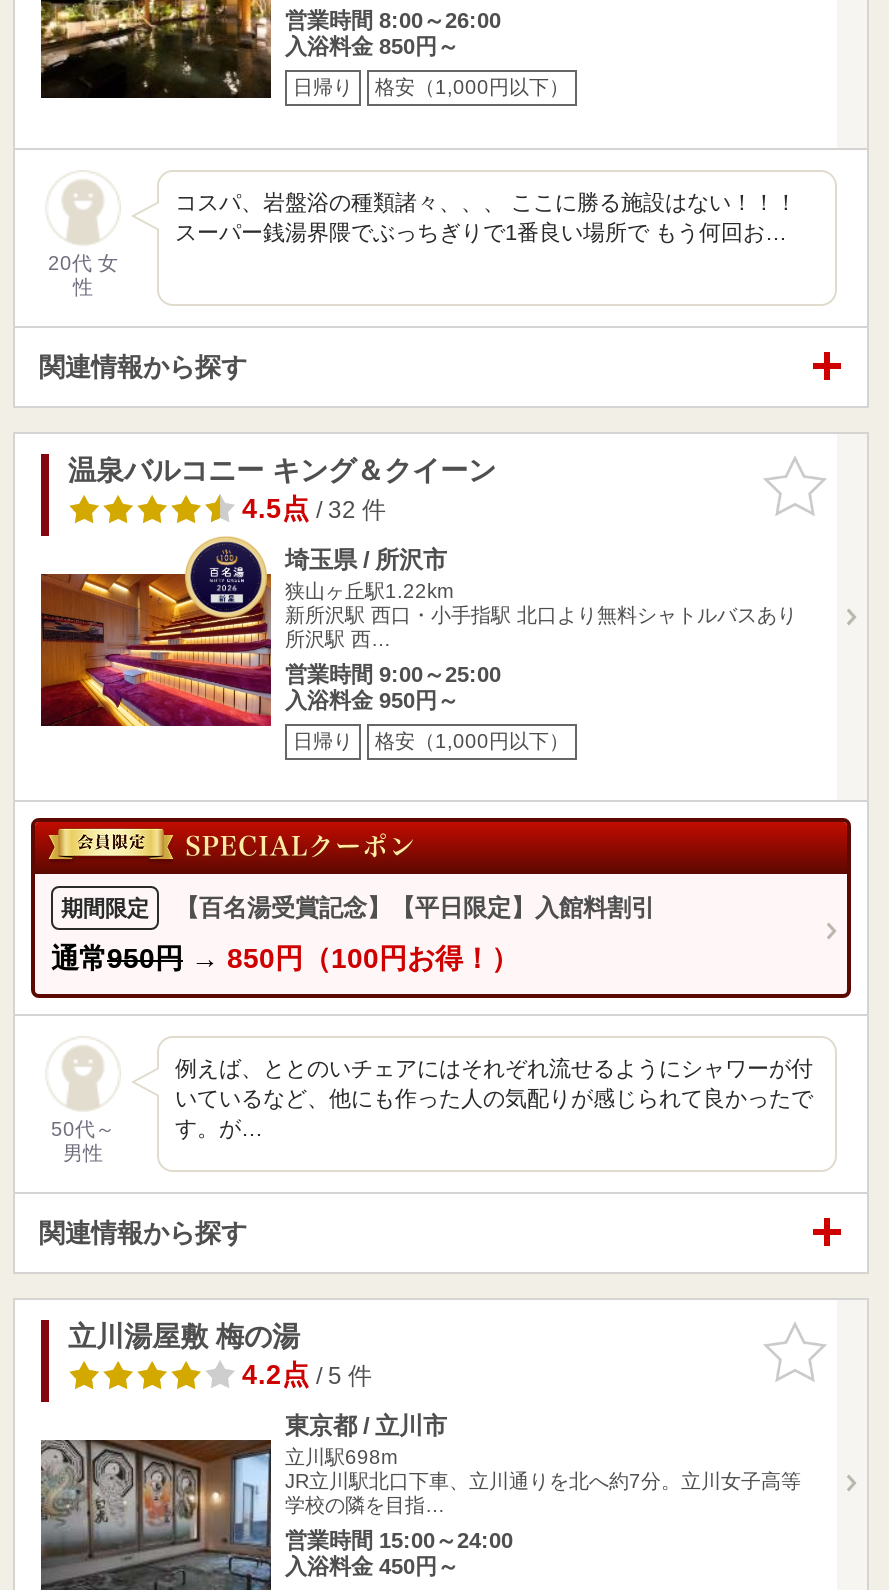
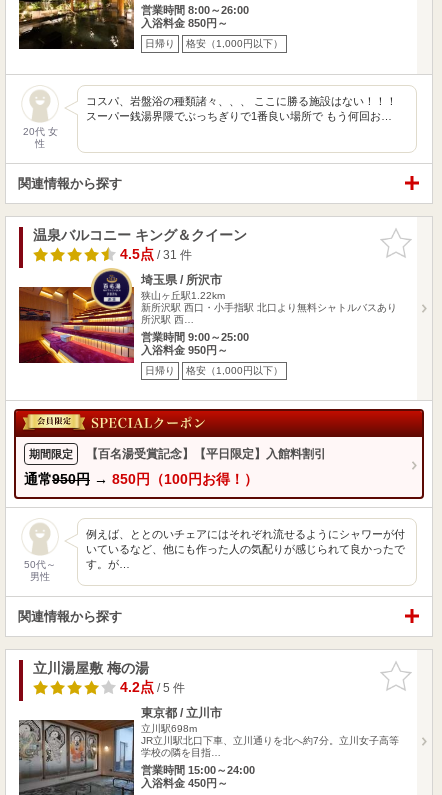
[242,493,386,523] 4.5点/ 32 件 -> [119,247,191,262] 4.5点/ 31 件

